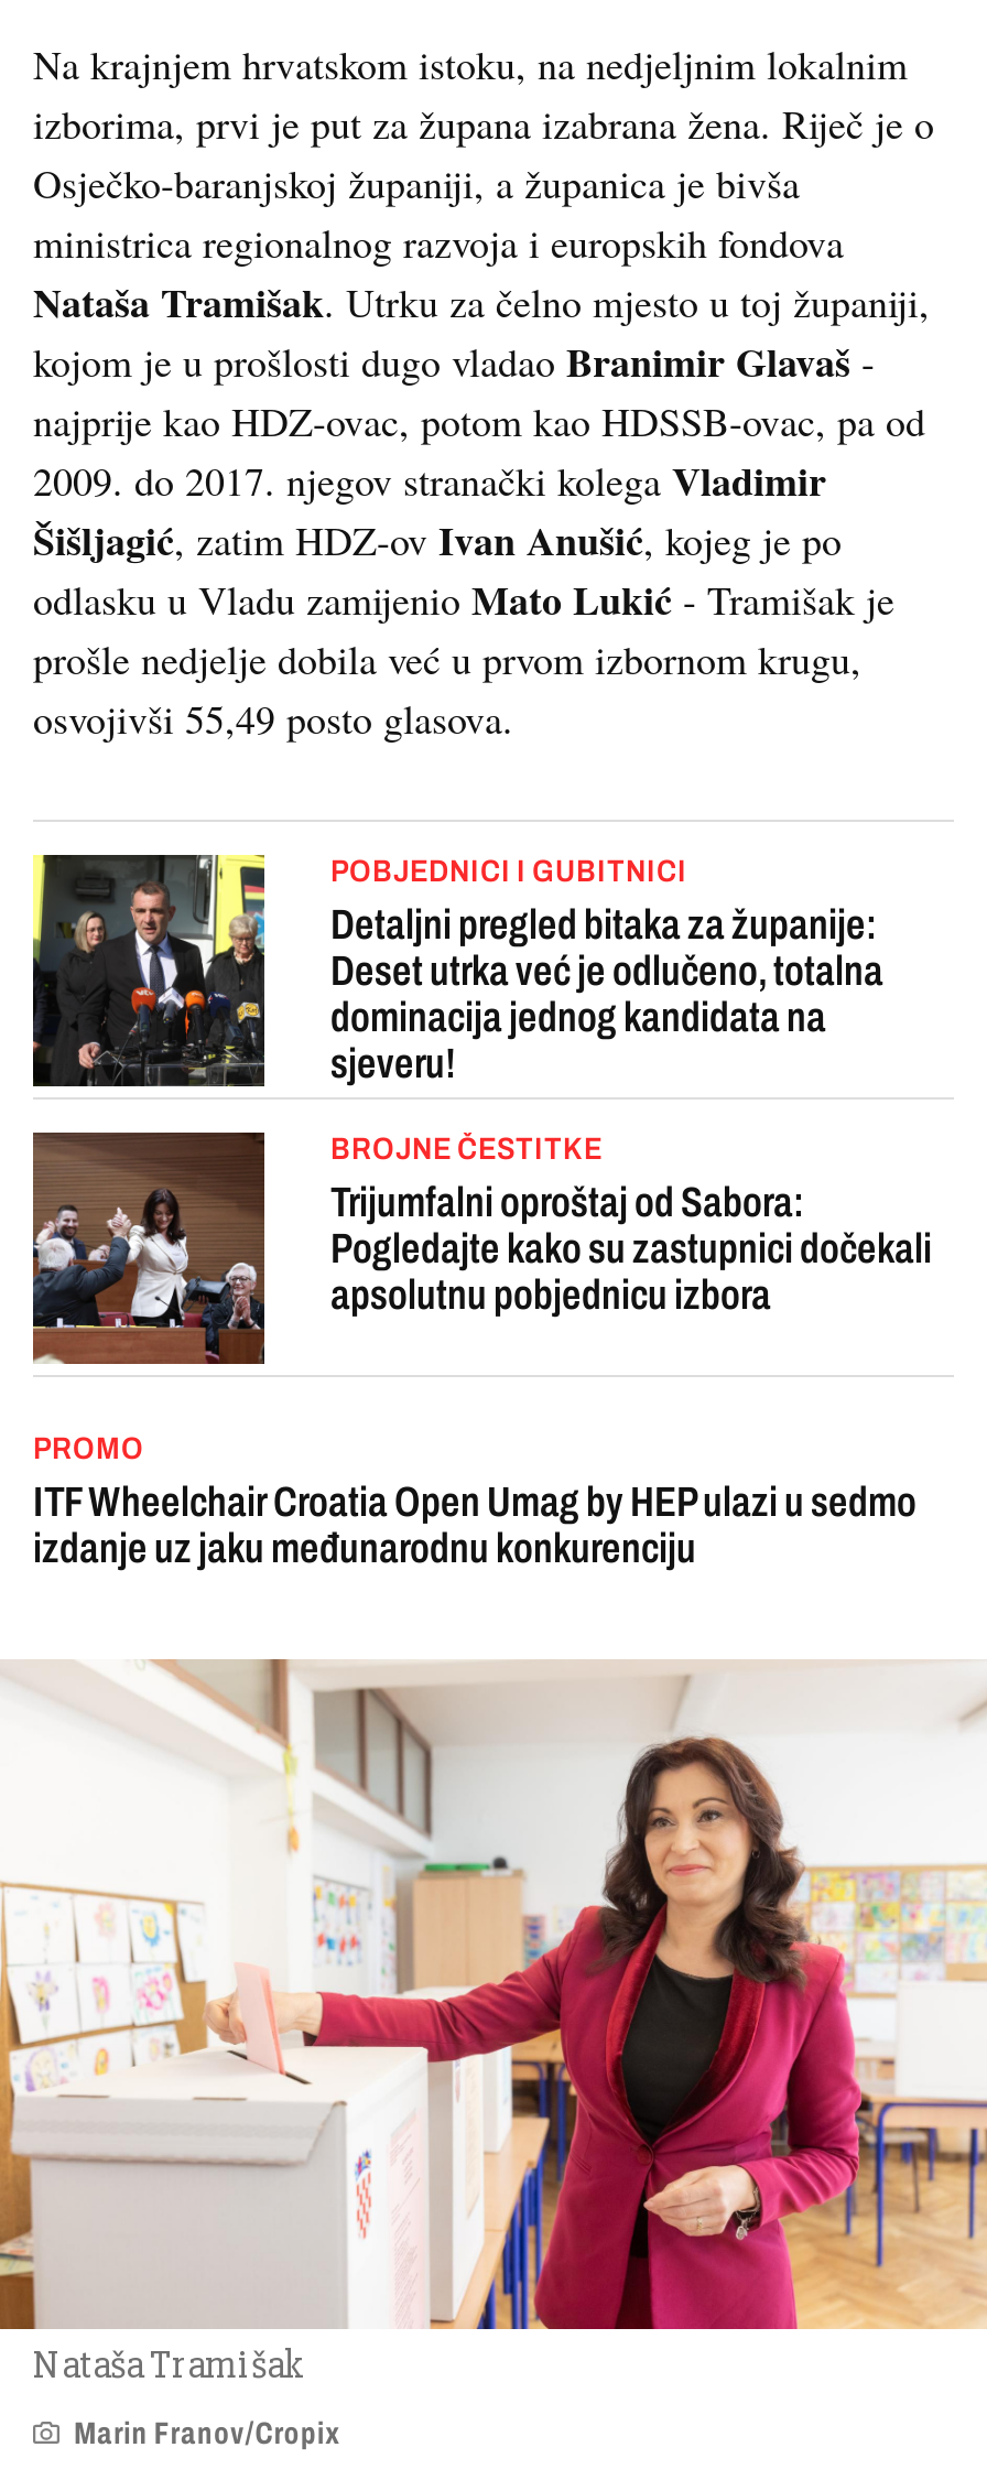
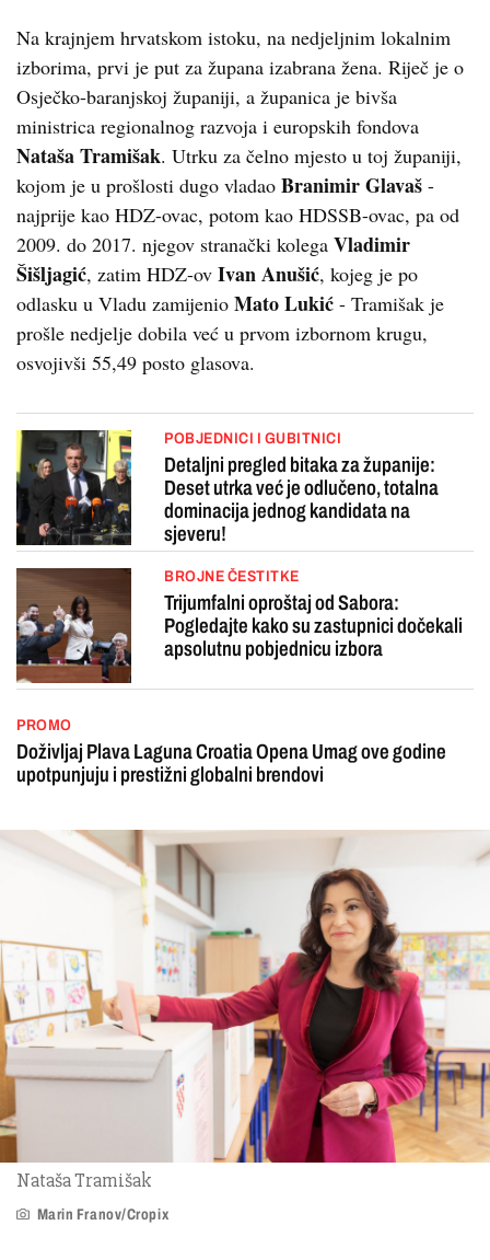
[33,1478,916,1570] ITF Wheelchair Croatia Open Umag by HEP ulazi u sedmo | izdanje uz jaku međunarodnu konkurenciju -> [16,740,446,786] Doživljaj Plava Laguna Croatia Opena Umag ove godine | upotpunjuju i prestižni globalni brendovi

